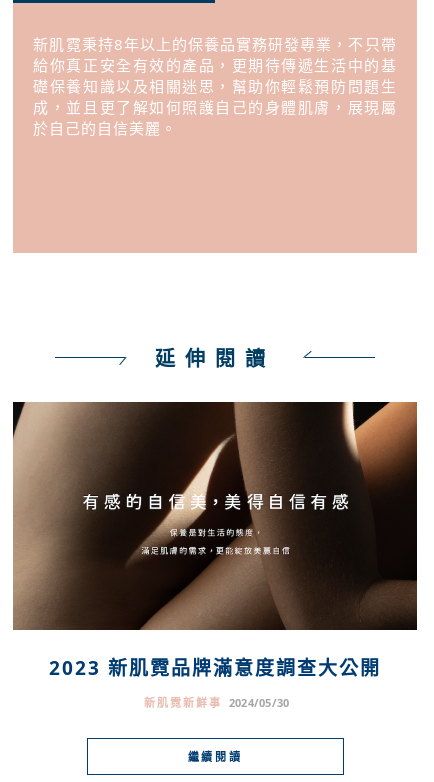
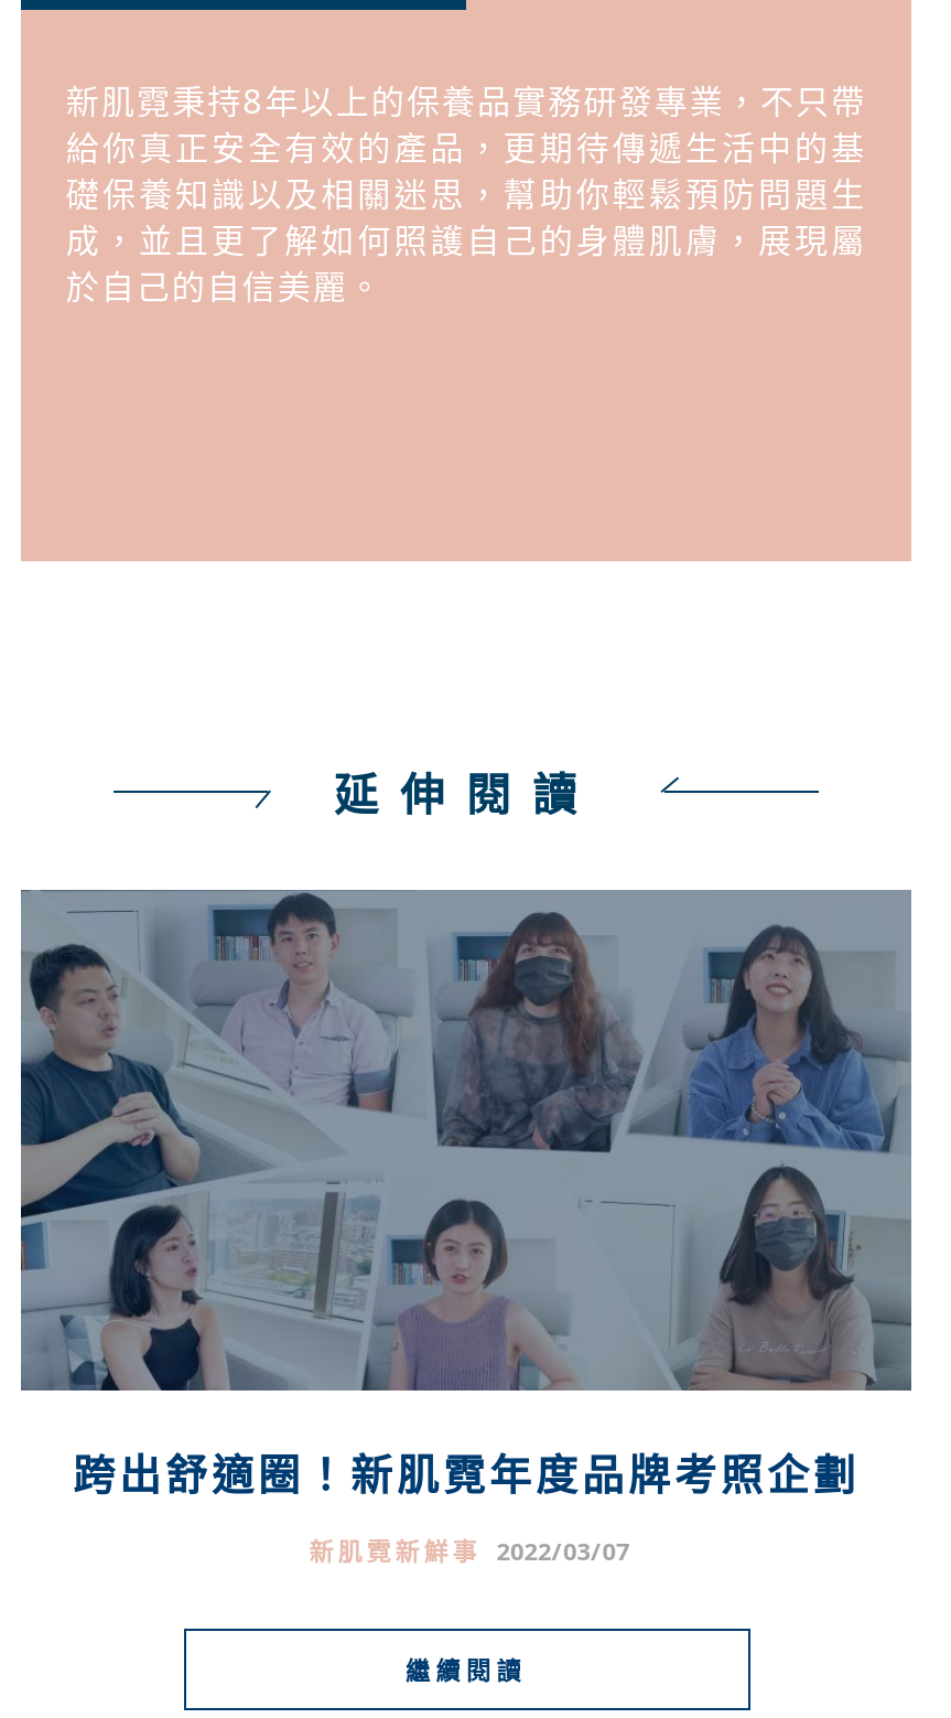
[12,401,418,681] [image] | 2023 新肌霓品牌滿意度調查大公開 -> [19,888,914,1503] [image] | 跨出舒適圈！新肌霓年度品牌考照企劃
[144,695,289,710] 新肌霓新鮮事 2024/05/30 -> [309,1534,630,1567] 新肌霓新鮮事 2022/03/07

